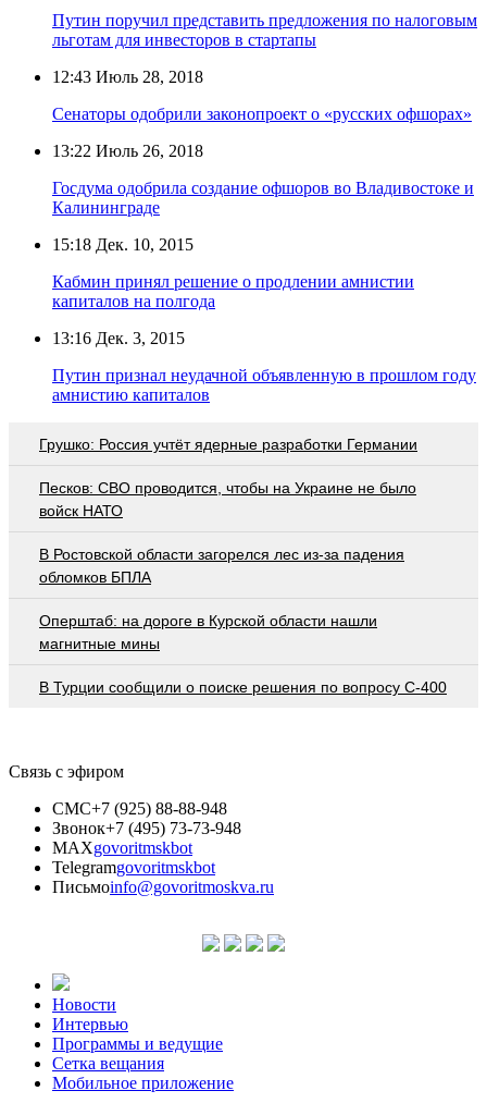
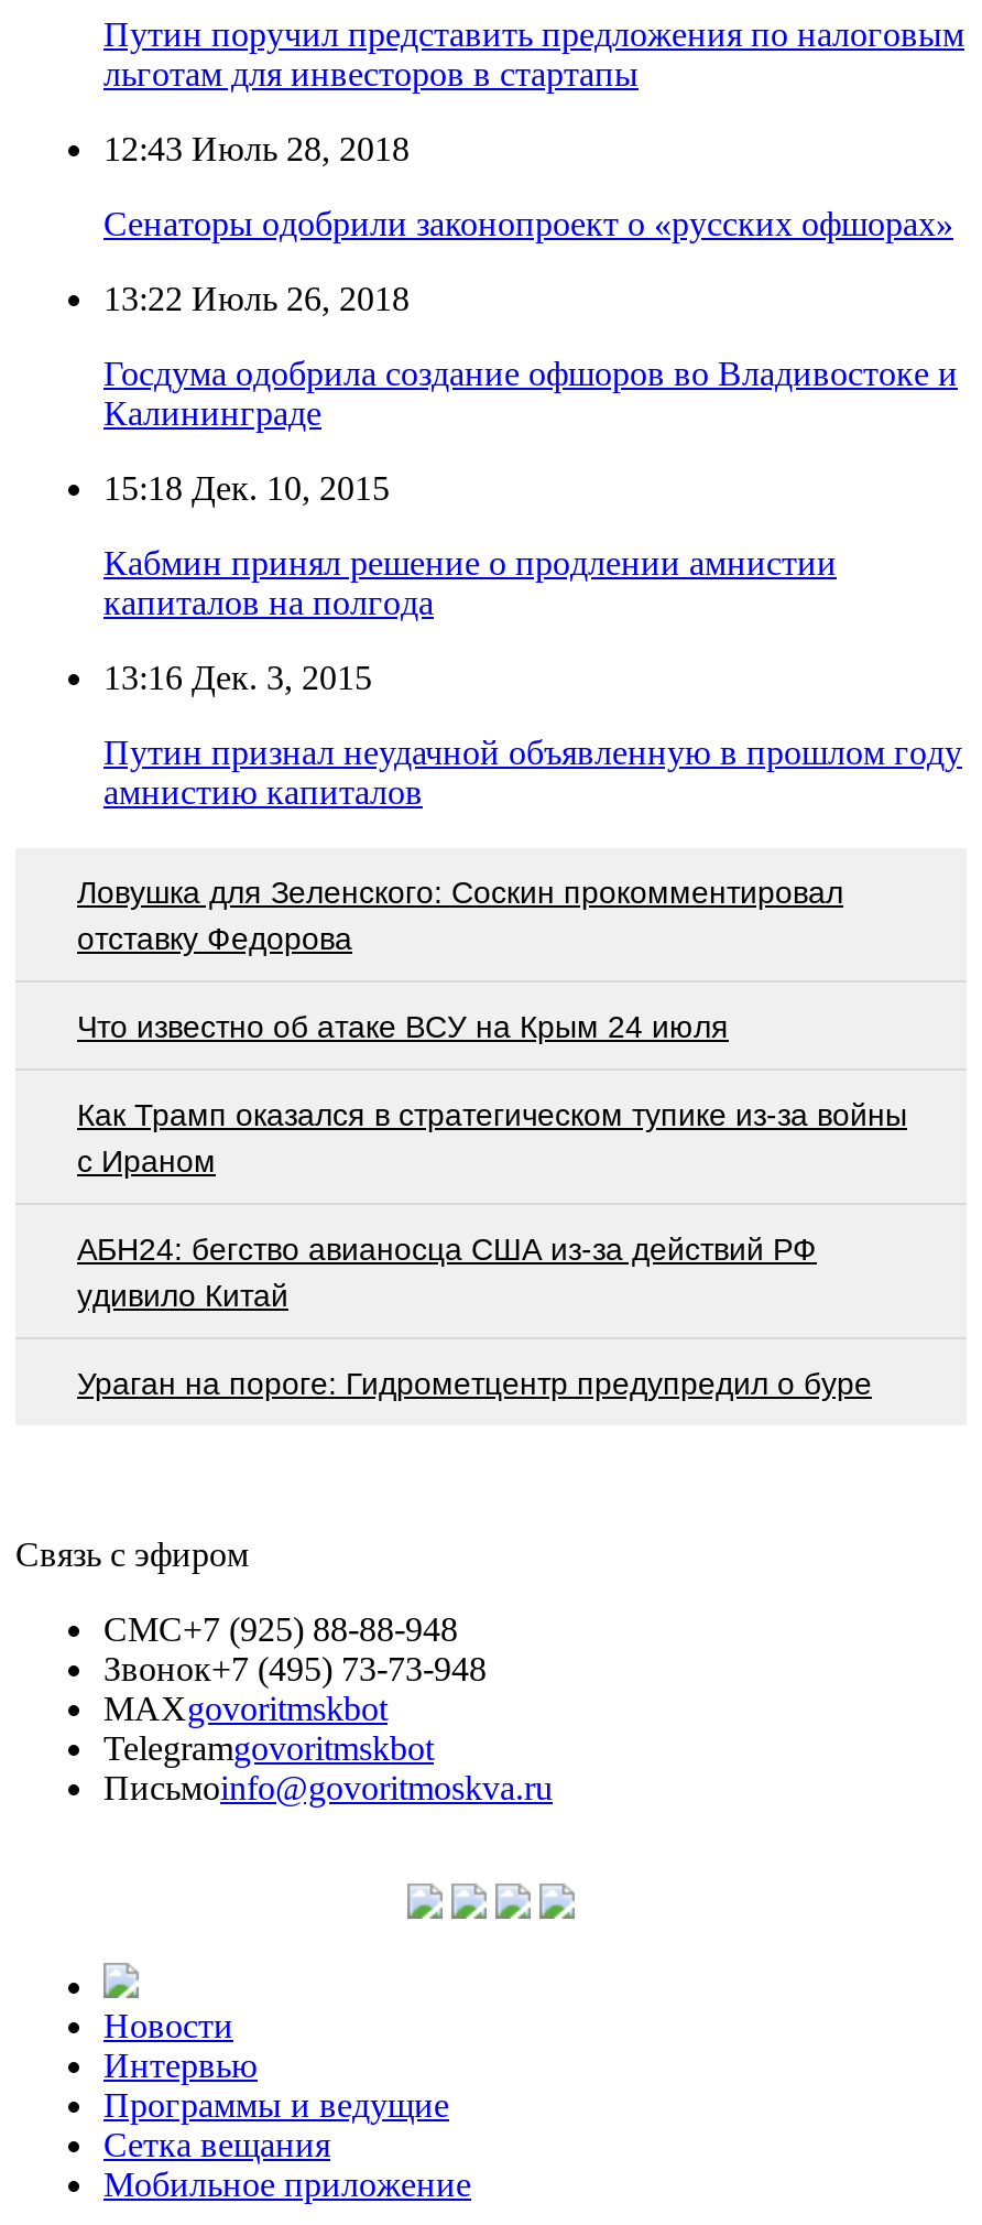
[39,435,417,453] Грушко: Россия учтёт ядерные разработки Германии -> [77,874,843,955] Ловушка для Зеленского: Соскин прокомментировал | отставку Федорова
[39,479,416,519] Песков: СВО проводится, чтобы на Украине не было | войск НАТО -> [77,1008,729,1043] Что известно об атаке ВСУ на Крым 24 июля
[39,545,404,585] В Ростовской области загорелся лес из-за падения | обломков БПЛА -> [77,1096,907,1178] Как Трамп оказался в стратегическом тупике из-за войны | с Ираном
[39,611,377,652] Оперштаб: на дороге в Курской области нашли | магнитные мины -> [77,1231,817,1312] АБН24: бегство авианосца США из-за действий РФ | удивило Китай
[39,678,447,695] В Турции сообщили о поиске решения по вопросу С-400 -> [77,1365,872,1400] Ураган на пороге: Гидрометцентр предупредил о буре

